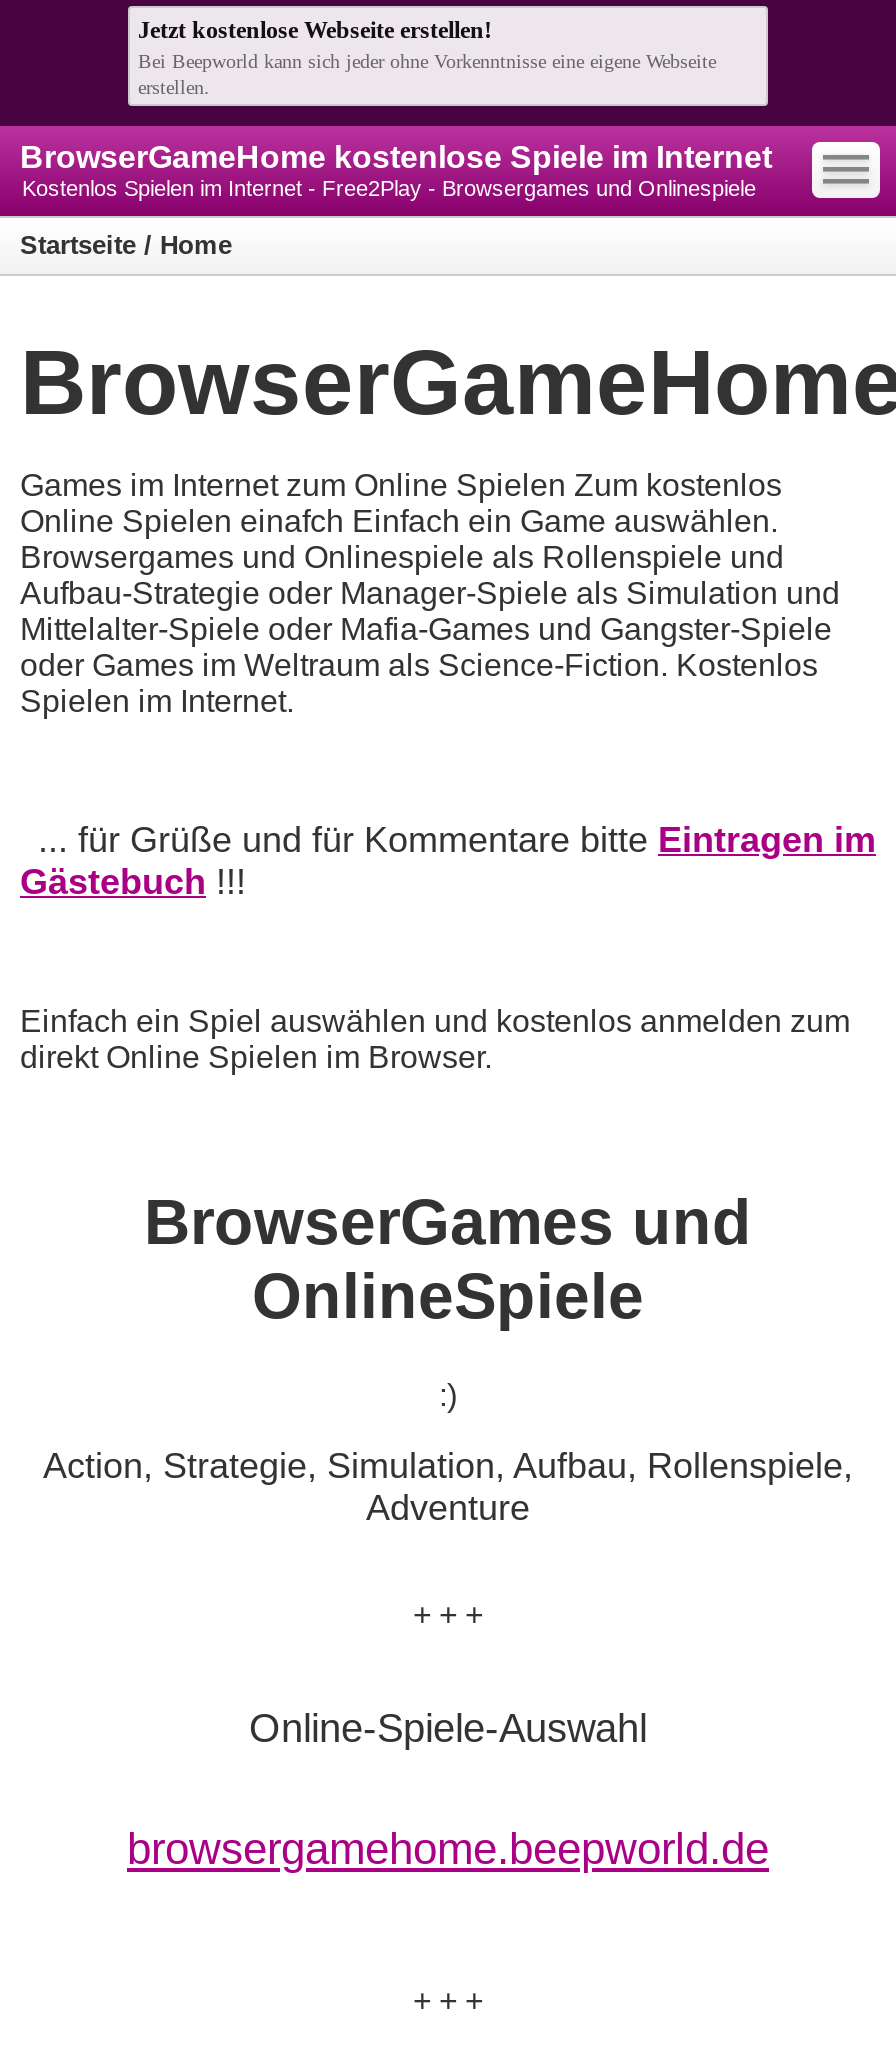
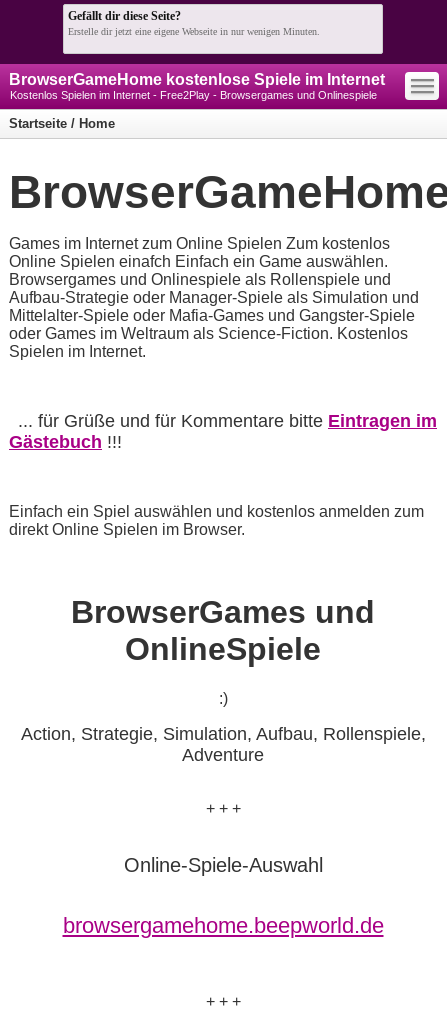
[138,16,716,98] Jetzt kostenlose Webseite erstellen! | Bei Beepworld kann sich jeder ohne Vorkenntnisse eine eigene Webseite | erstellen. -> [68,9,320,37] Gefällt dir diese Seite? | Erstelle dir jetzt eine eigene Webseite in nur wenigen Minuten.

